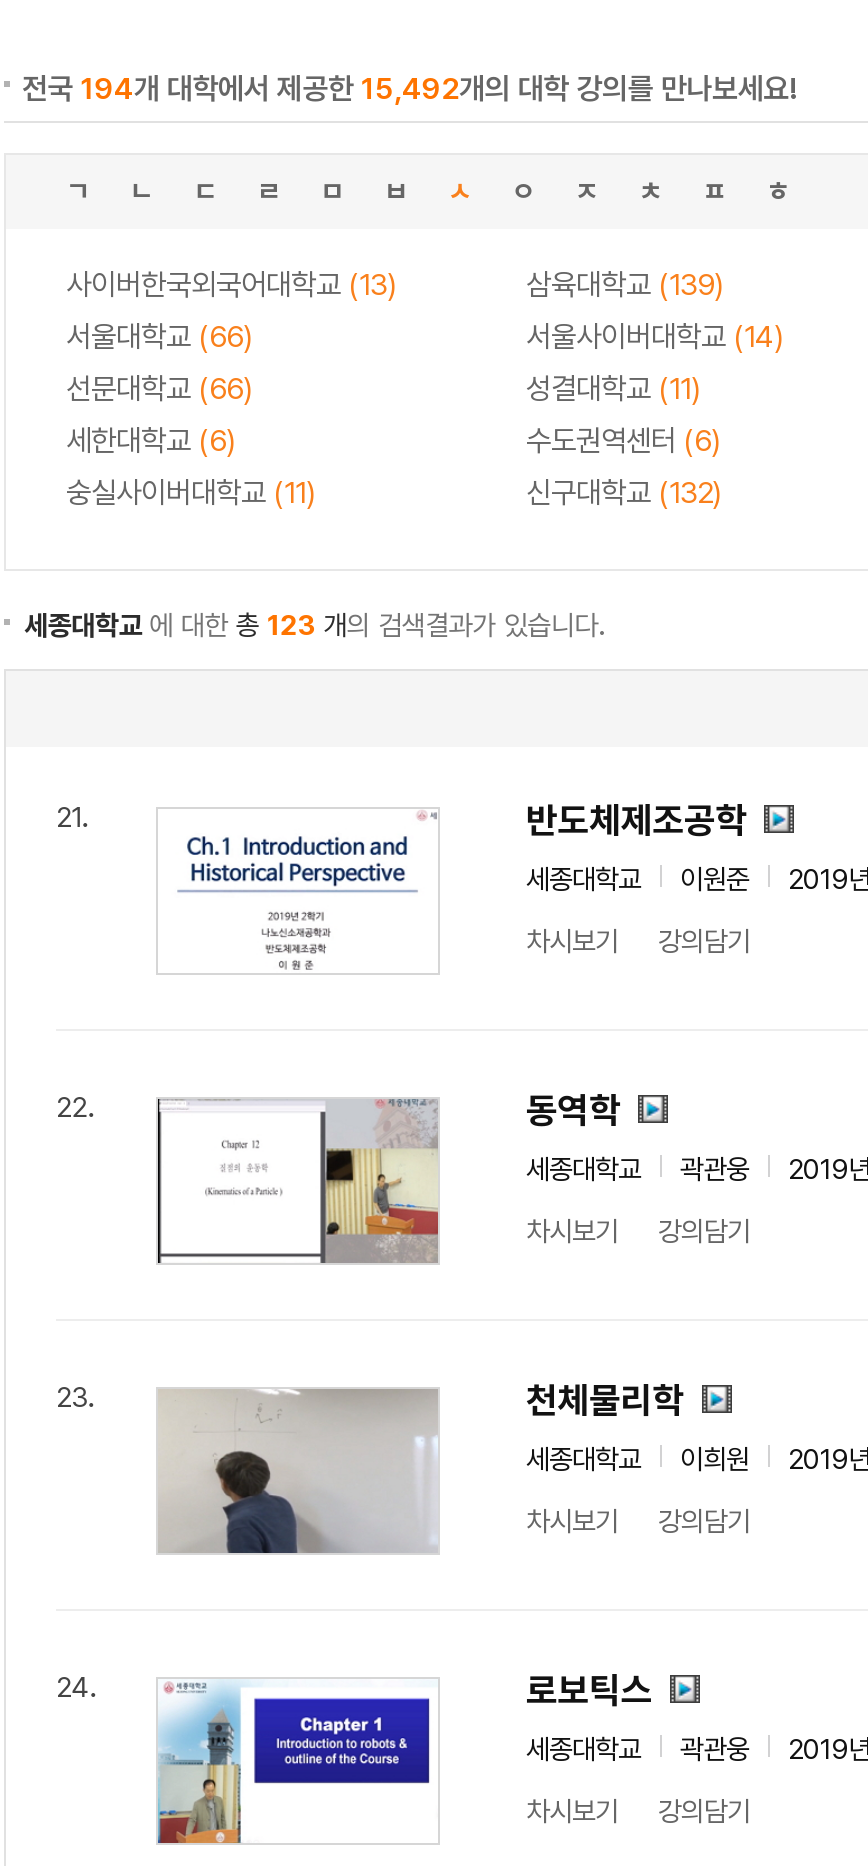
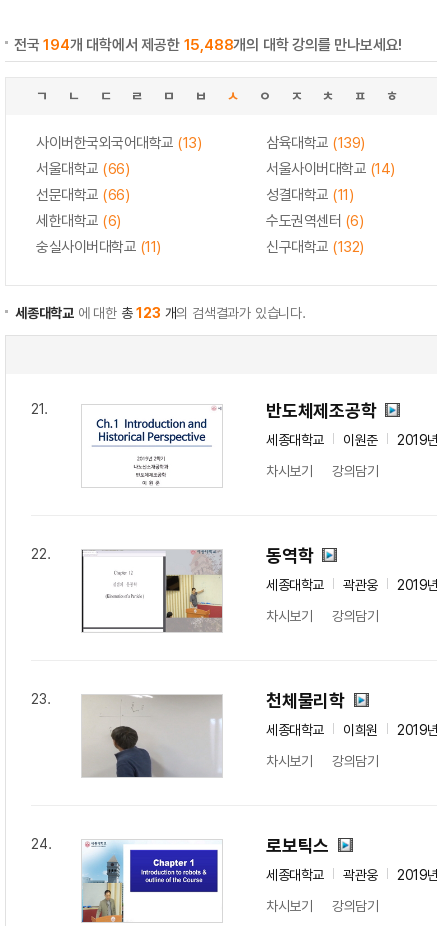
[22,71,796,107] 전국 194개 대학에서 제공한 15,492개의 대학 강의를 만나보세요! -> [14,36,402,54] 전국 194개 대학에서 제공한 15,488개의 대학 강의를 만나보세요!

